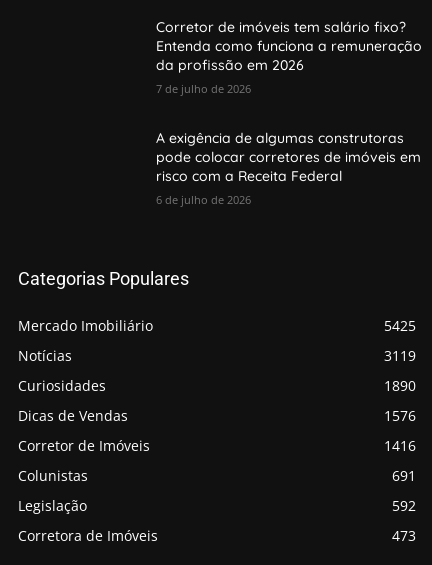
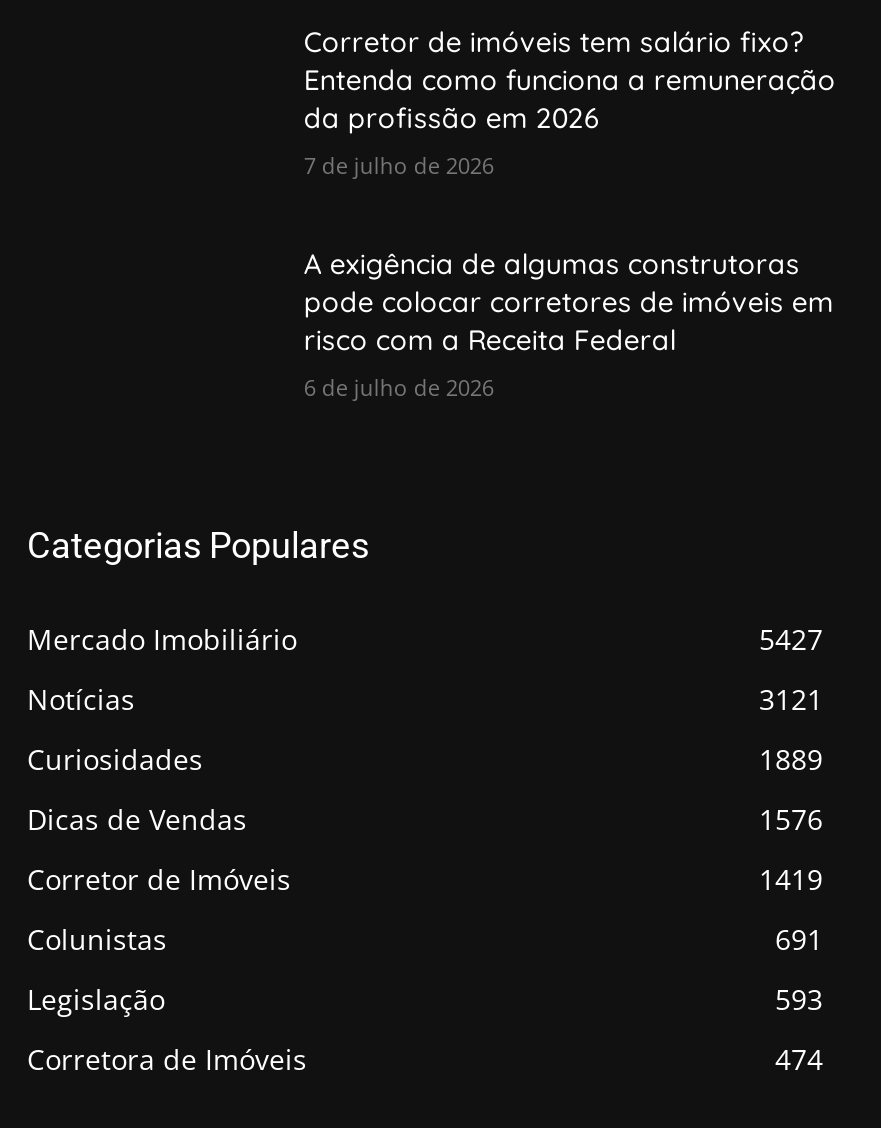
[384,316,416,335] 5425 -> [759,620,823,658] 5427
[384,346,416,365] 3119 -> [759,680,823,718] 3121
[384,376,416,395] 1890 -> [759,740,823,778] 1889
[384,436,416,455] 1416 -> [759,860,823,898] 1419
[392,496,416,515] 592 -> [775,980,823,1018] 593
[392,526,416,545] 473 -> [775,1040,823,1078] 474

